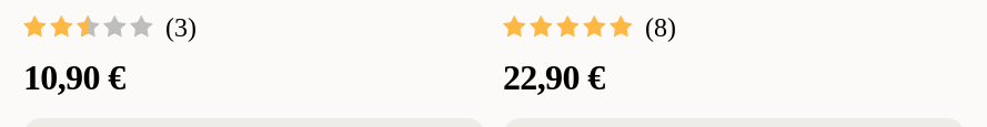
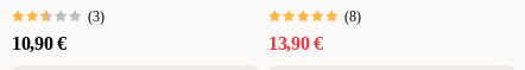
[503,59,605,97] 22,90 € -> [268,34,323,54] 13,90 €

